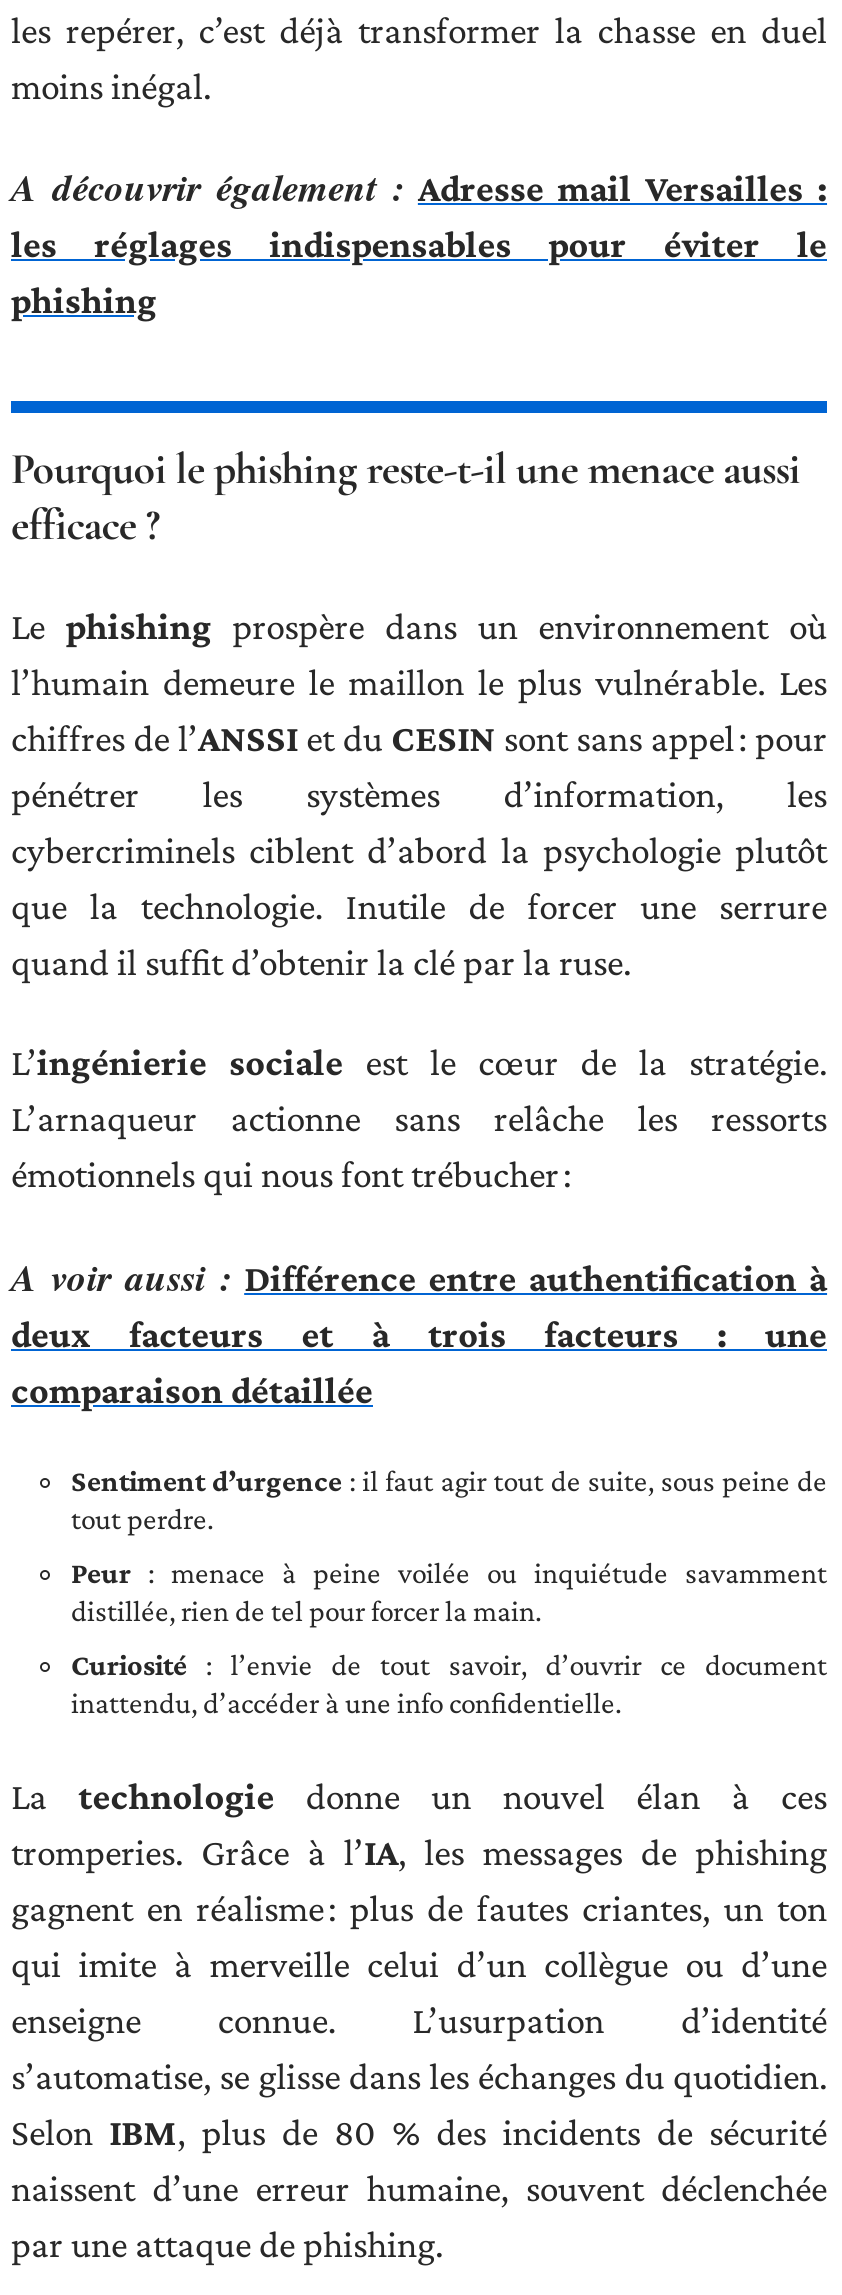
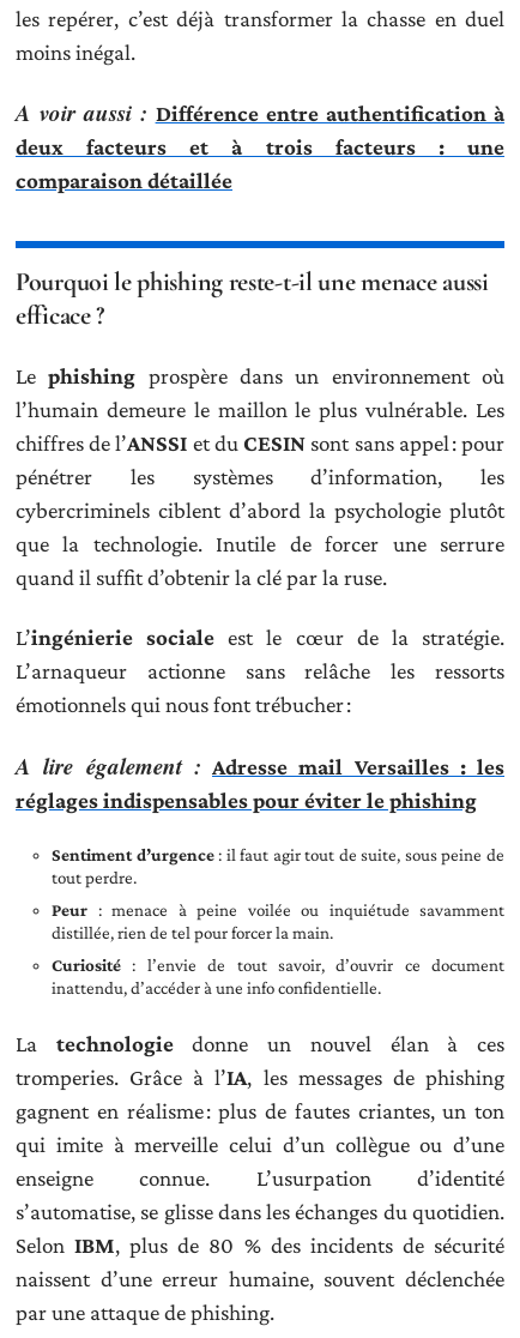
[11,160,827,322] A découvrir également : Adresse mail Versailles : | les réglages indispensables pour éviter le | phishing -> none
none -> [16,749,504,813] A lire également : Adresse mail Versailles : les | réglages indispensables pour éviter le phishing
moved [11,1249,827,1411] -> [16,97,504,194]: A voir aussi : Différence entre authentification à | deux facteurs et à trois facteurs : une | comparaison détaillée

